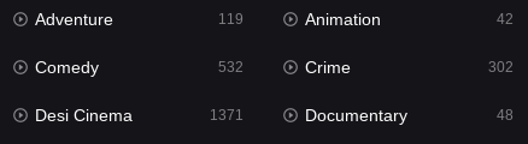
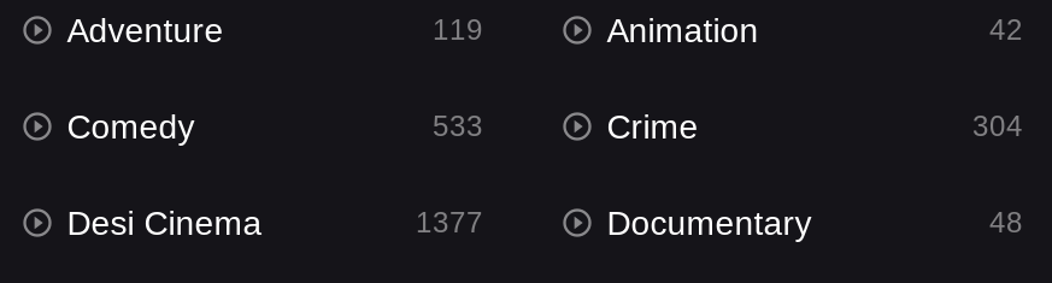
[218,59,244,76] 532 -> [433,110,483,144] 533
[488,59,514,76] 302 -> [972,110,1023,144] 304
[210,107,244,124] 1371 -> [416,206,483,240] 1377

